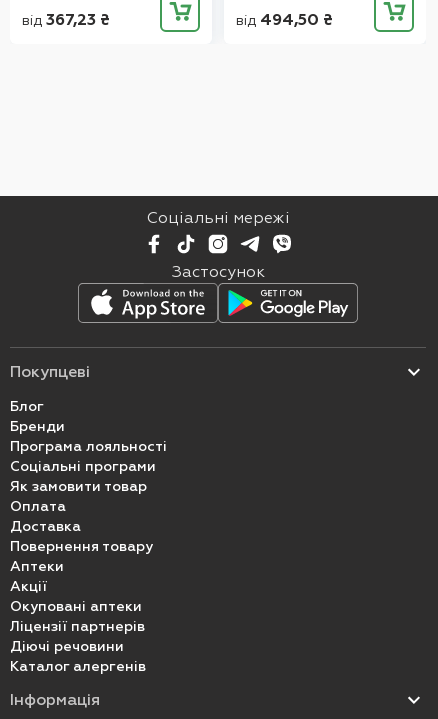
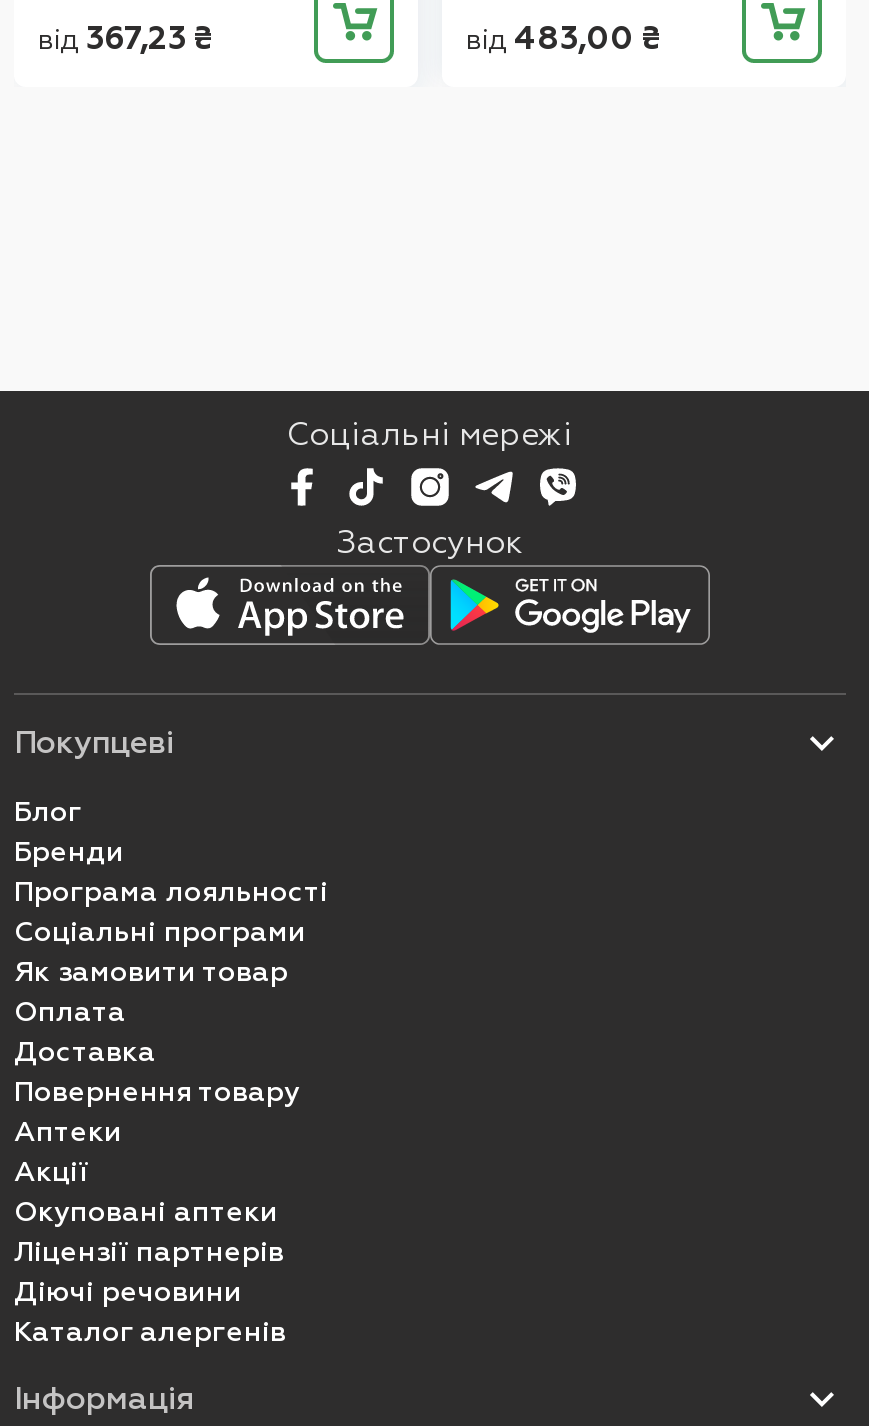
[236,10,333,29] від 494,50 ₴ -> [466,19,662,57] від 483,00 ₴

